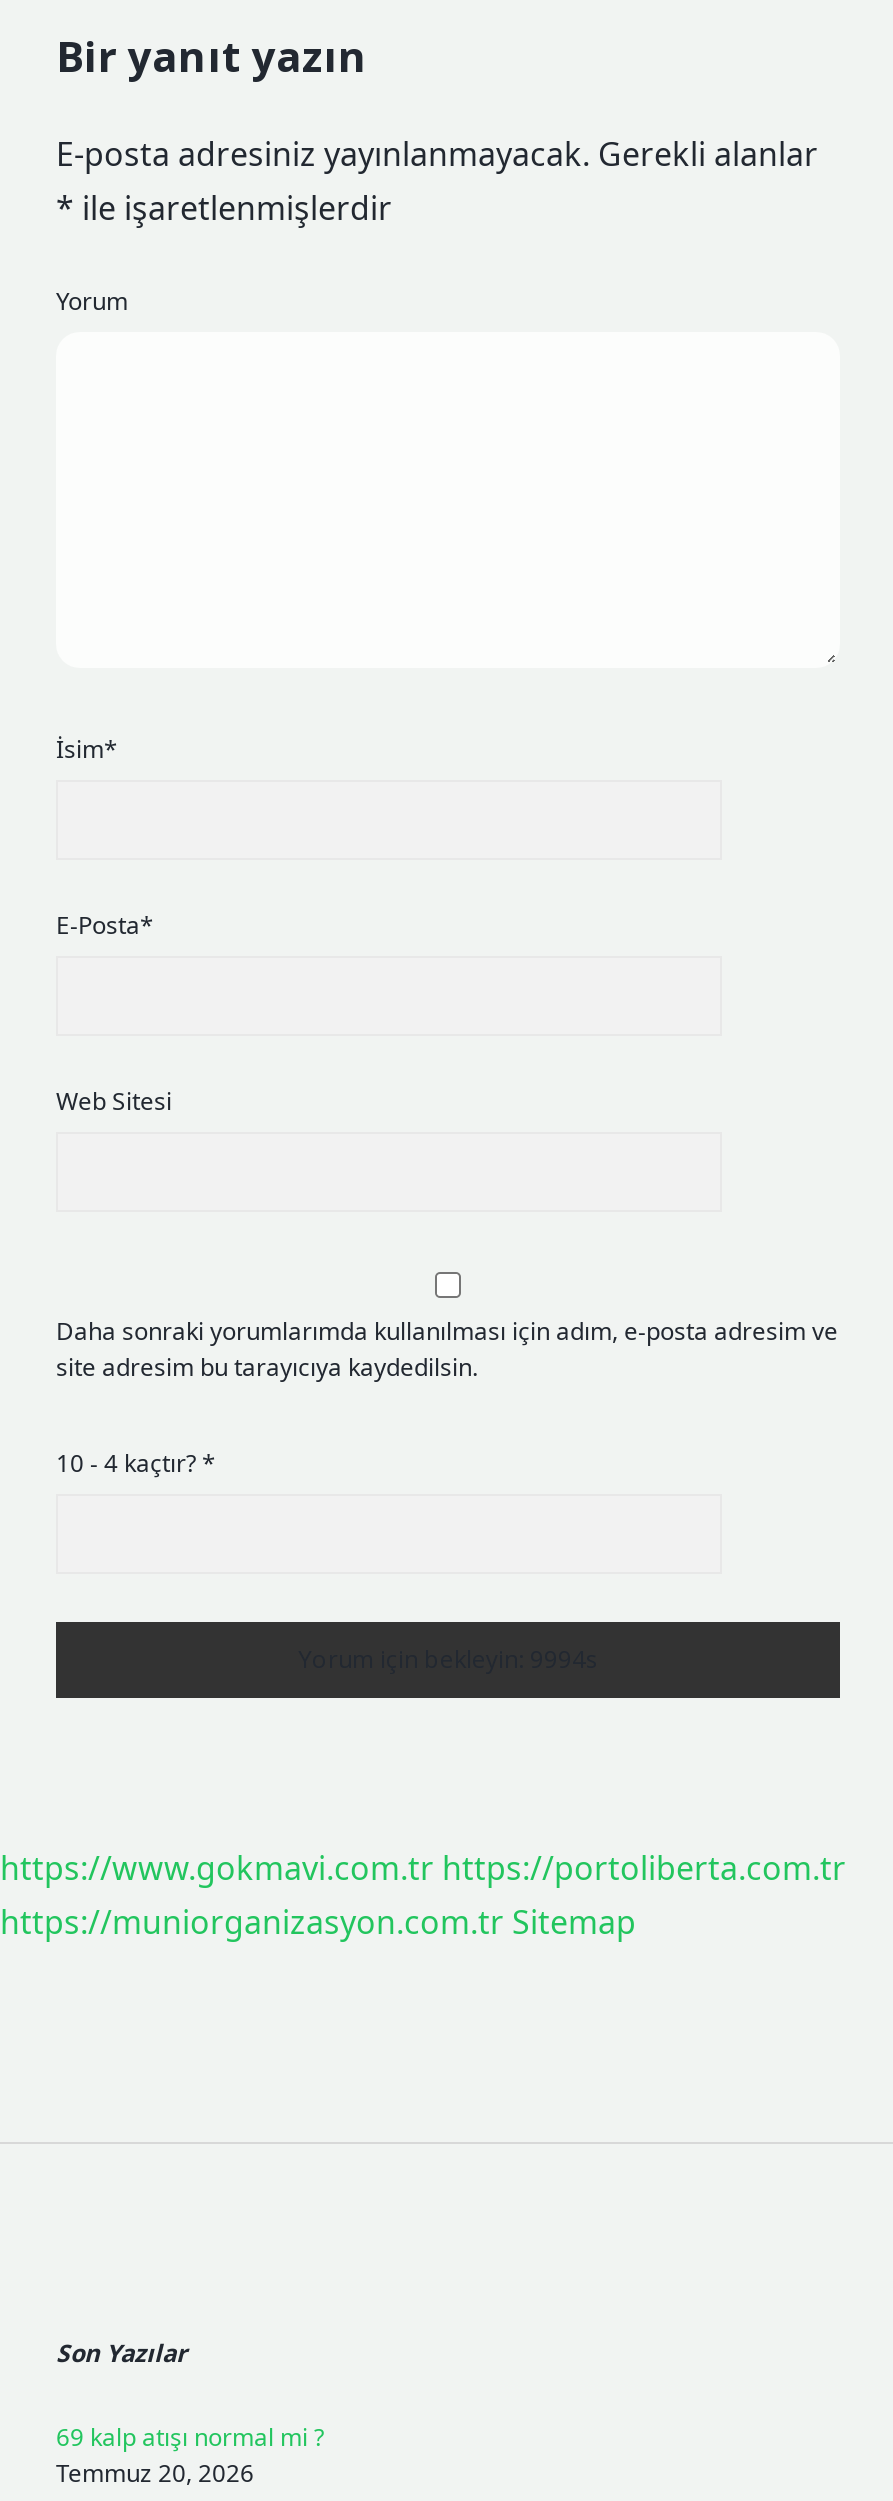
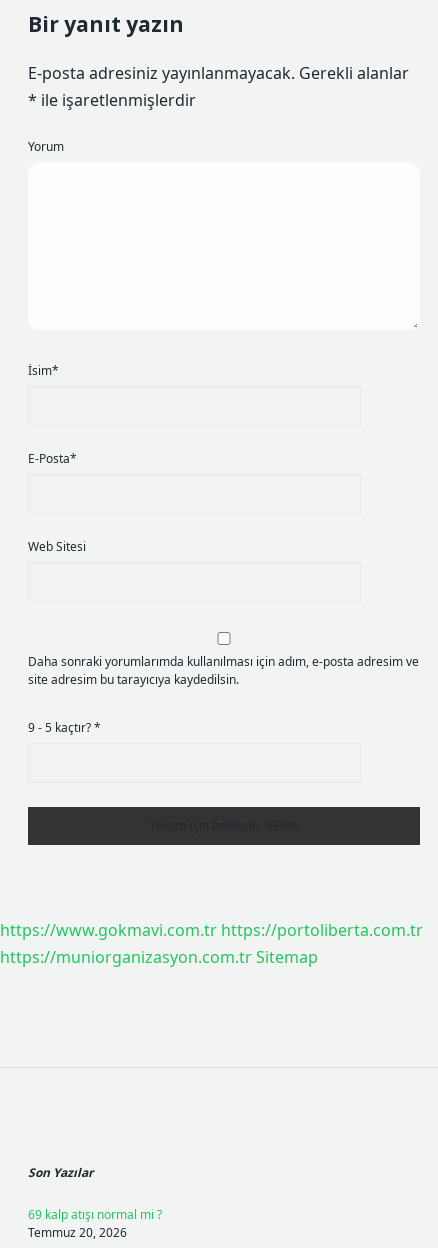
[56,1446,216,1480] 10 - 4 kaçtır? * -> [28,719,101,736] 9 - 5 kaçtır? *

